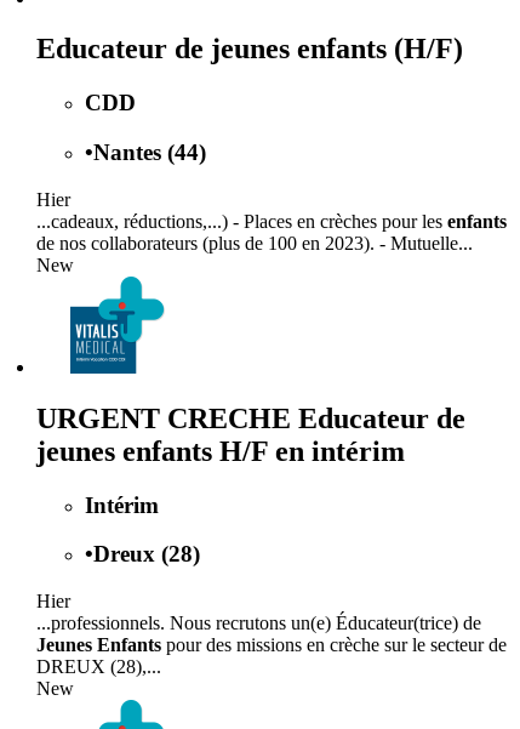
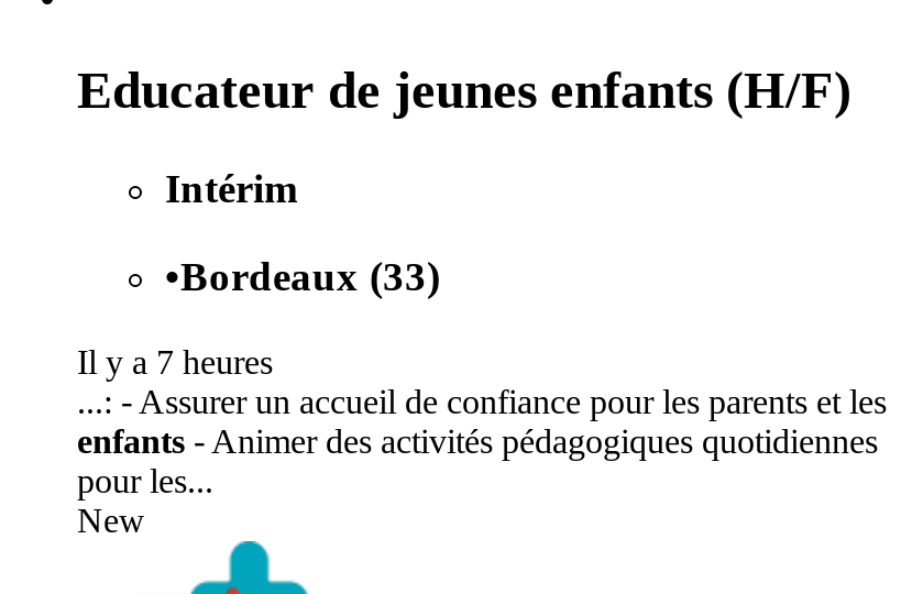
[36,90,507,275] CDD | •Nantes (44) | Hier | ...cadeaux, réductions,...) - Places en crèches pour les enfants | de nos collaborateurs (plus de 100 en 2023). - Mutuelle... | New -> none
[36,275,465,467] [image] | URGENT CRECHE Educateur de | jeunes enfants H/F en intérim -> none
[85,541,200,567] •Dreux (28) -> [165,253,440,299] •Bordeaux (33)
[36,591,507,677] Hier | ...professionnels. Nous recrutons un(e) Éducateur(trice) de | Jeunes Enfants pour des missions en crèche sur le secteur de | DREUX (28),... -> [77,343,887,499] Il y a 7 heures | ...: - Assurer un accueil de confiance pour les parents et les | enfants - Animer des activités pédagogiques quotidiennes | pour les...

